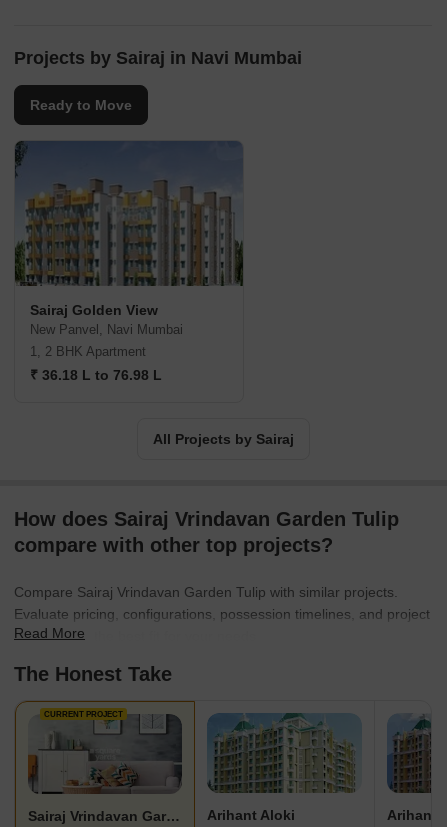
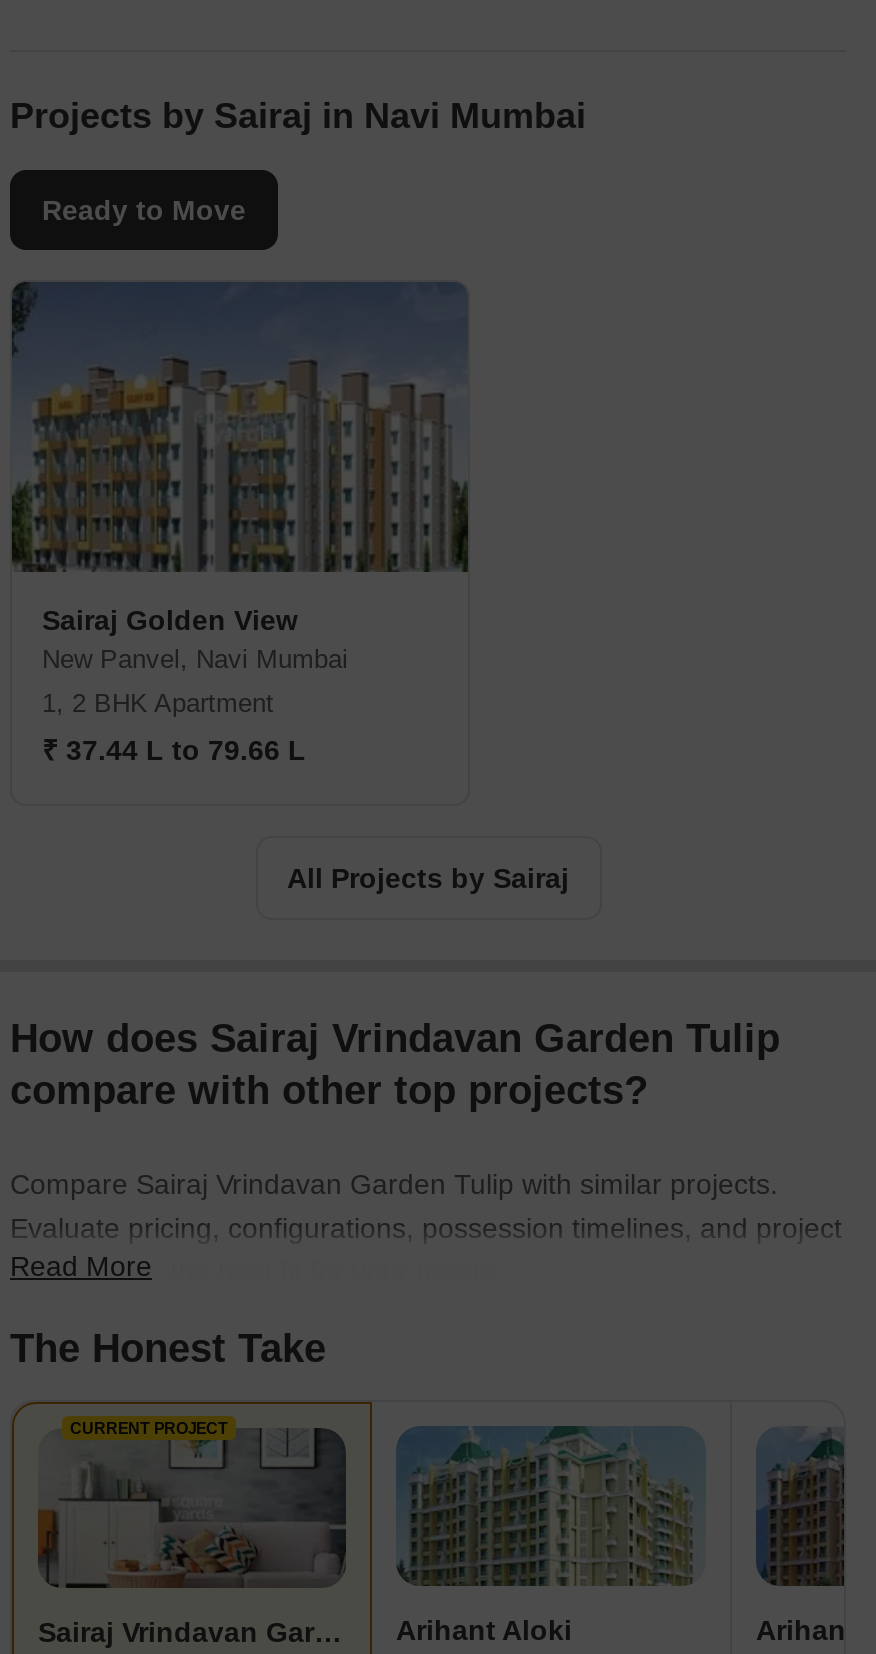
[30,367,162,383] ₹ 36.18 L to 76.98 L -> [42,735,306,767] ₹ 37.44 L to 79.66 L

